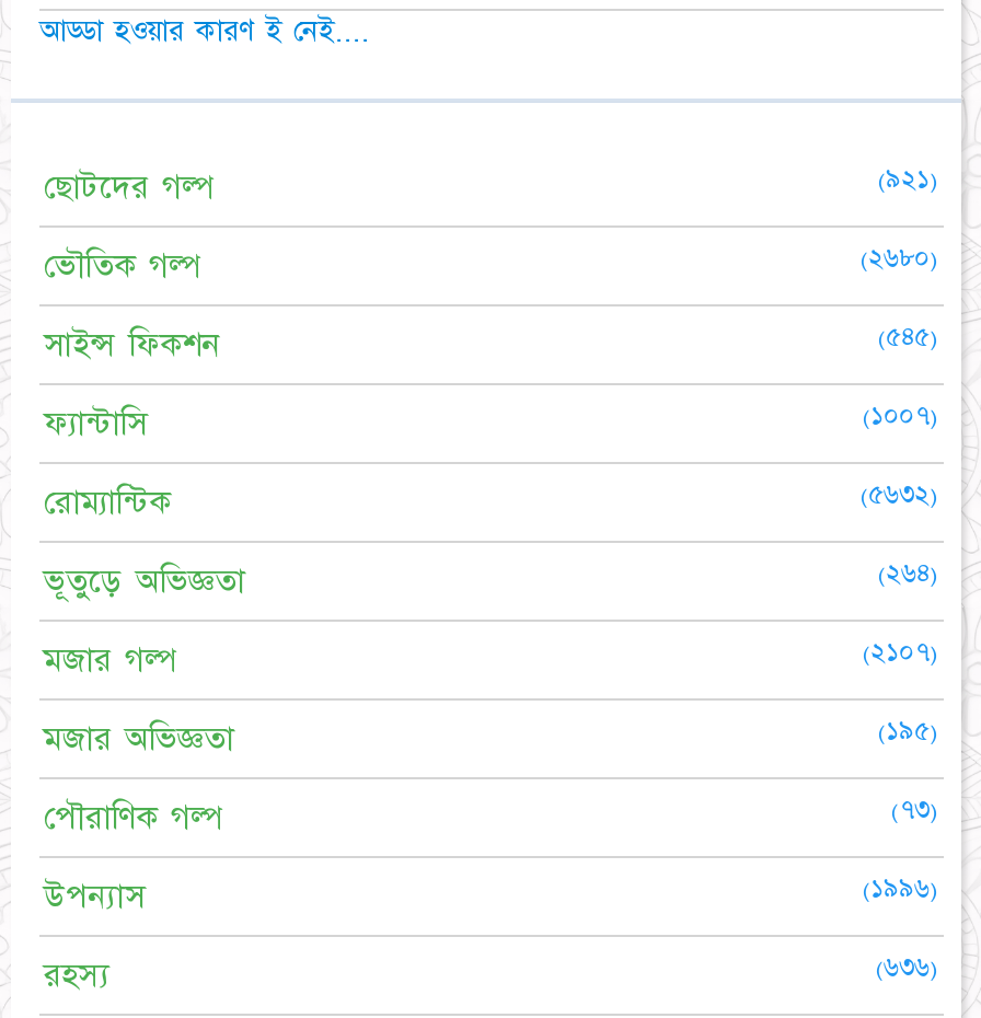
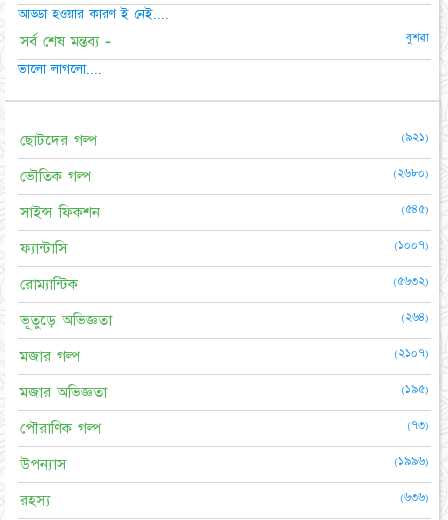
none -> [18,30,429,78] সর্ব শেষ মন্তব্য - | বুশরা | ভালো লাগলো....

